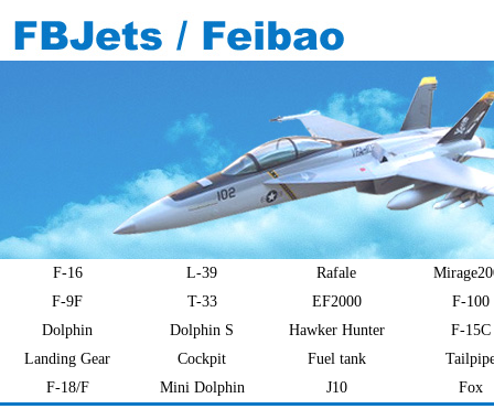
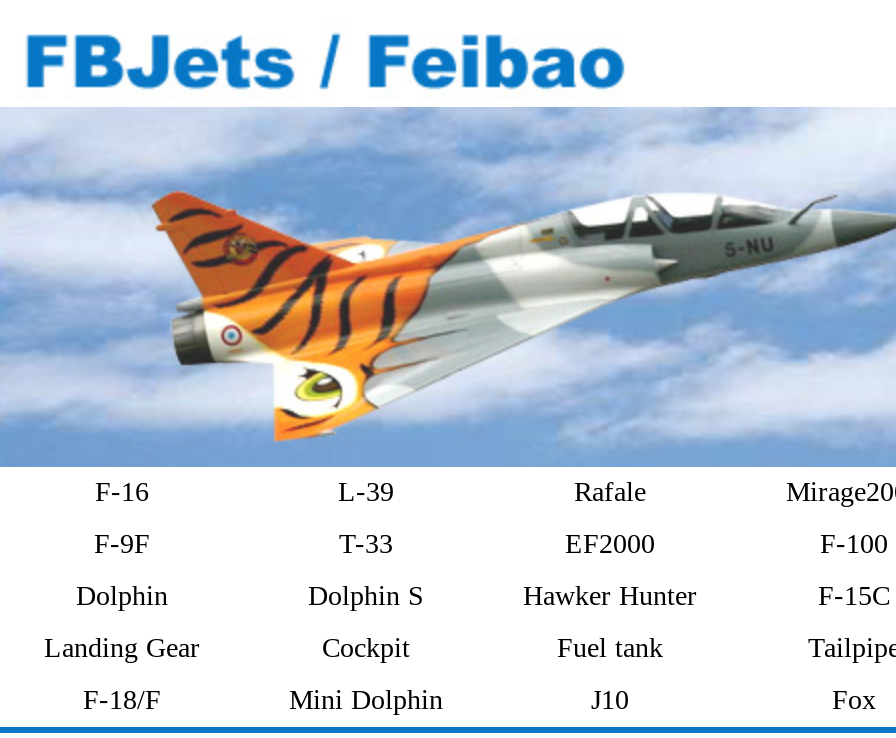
[3,60,491,259] [image] -> [6,107,890,467] [image]

